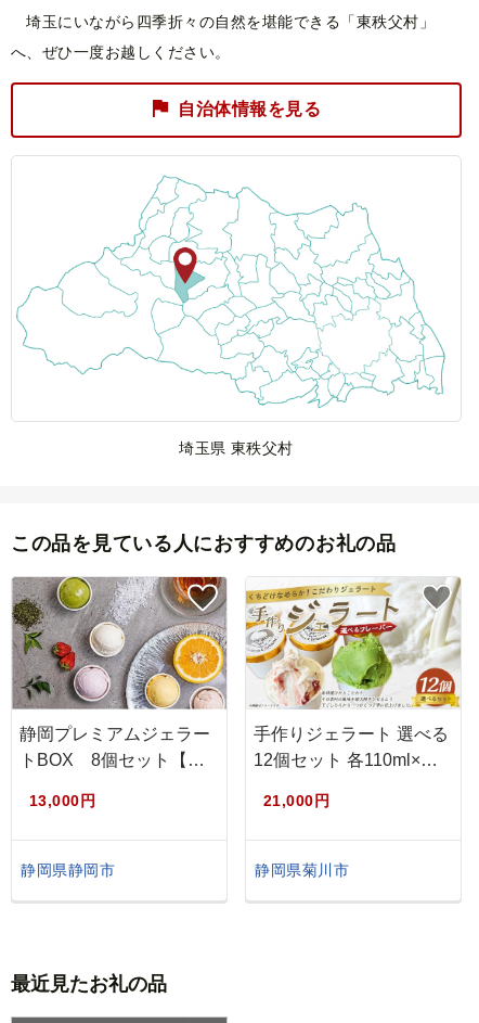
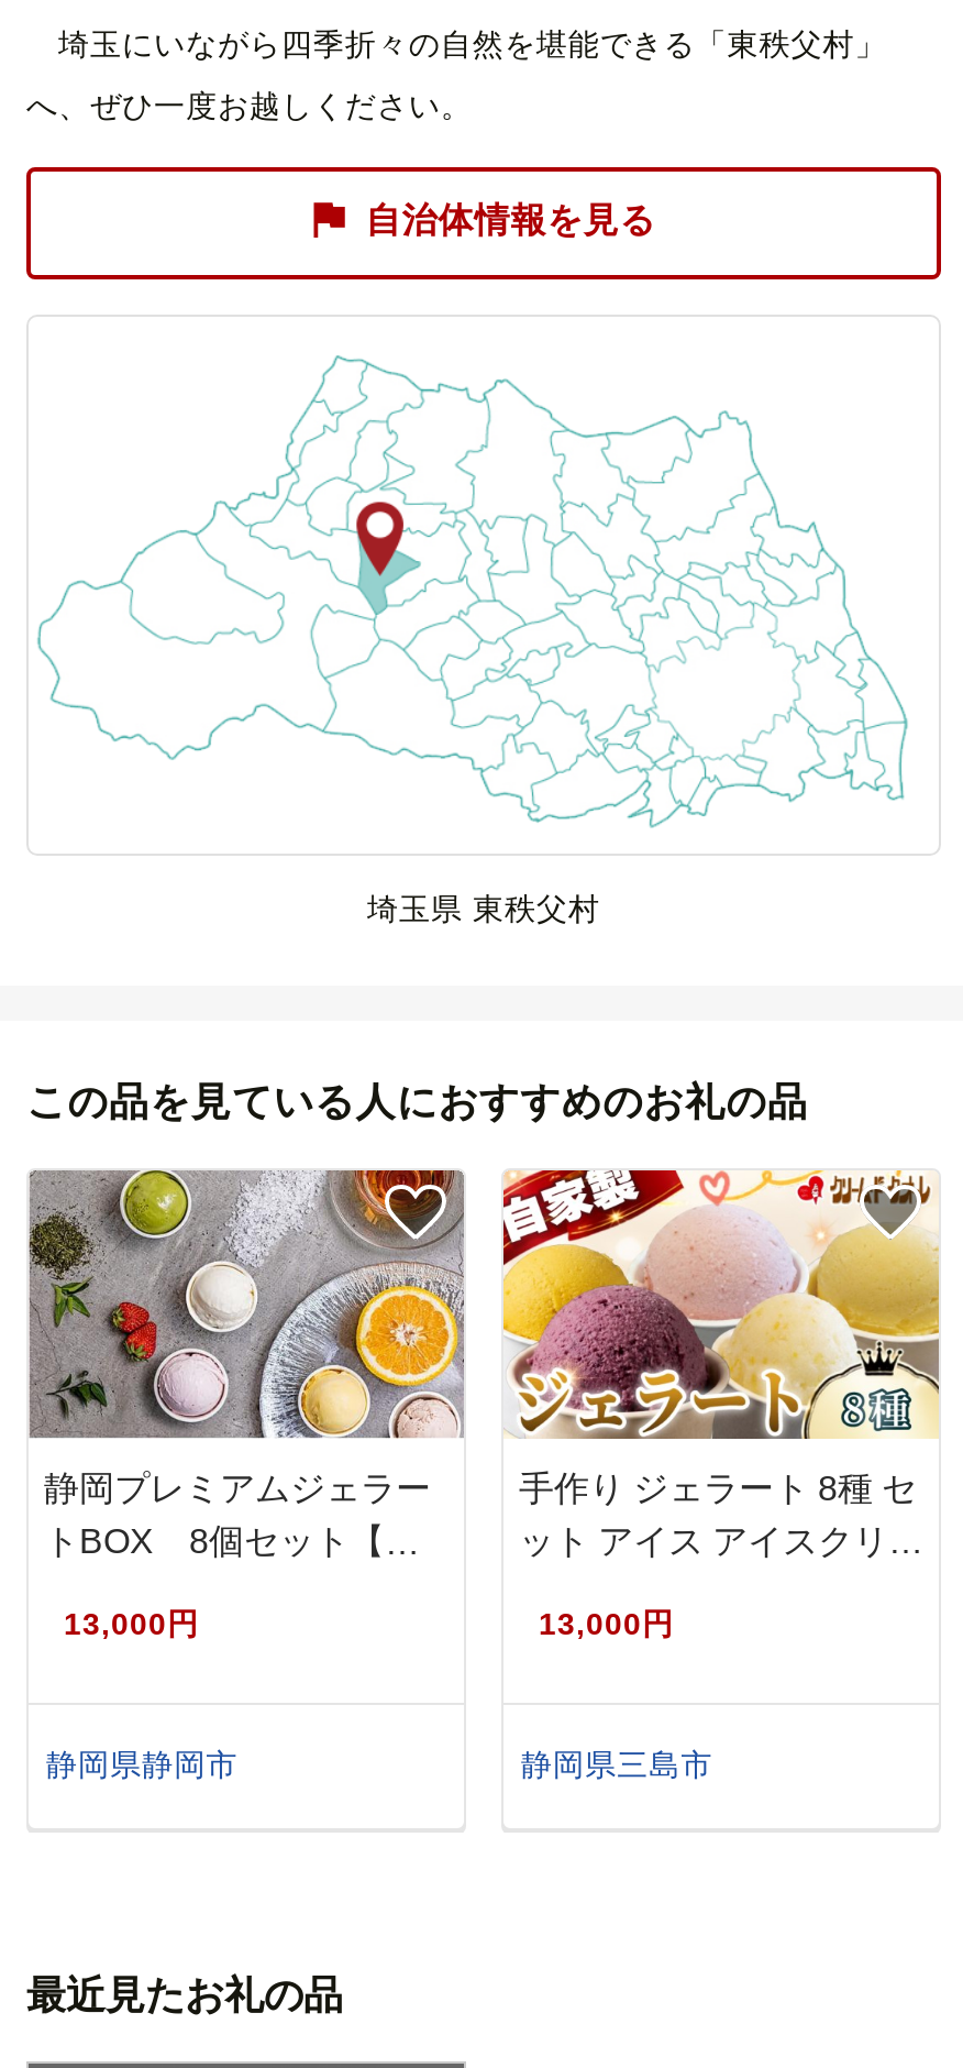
[245,577,462,770] [image] | 手作りジェラート 選べる | 12個セット 各110ml×… -> [501,1168,941,1561] [image] | 手作り ジェラート 8種 セ | ット アイス アイスクリ…
[263,792,330,810] 21,000円 -> [539,1607,674,1642] 13,000円
[255,861,349,878] 静岡県菊川市 -> [521,1746,713,1782] 静岡県三島市

